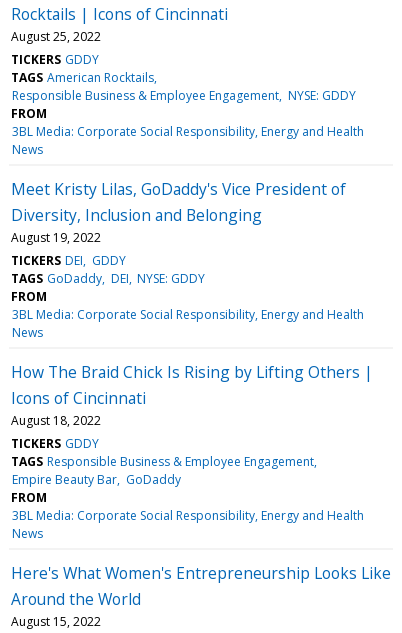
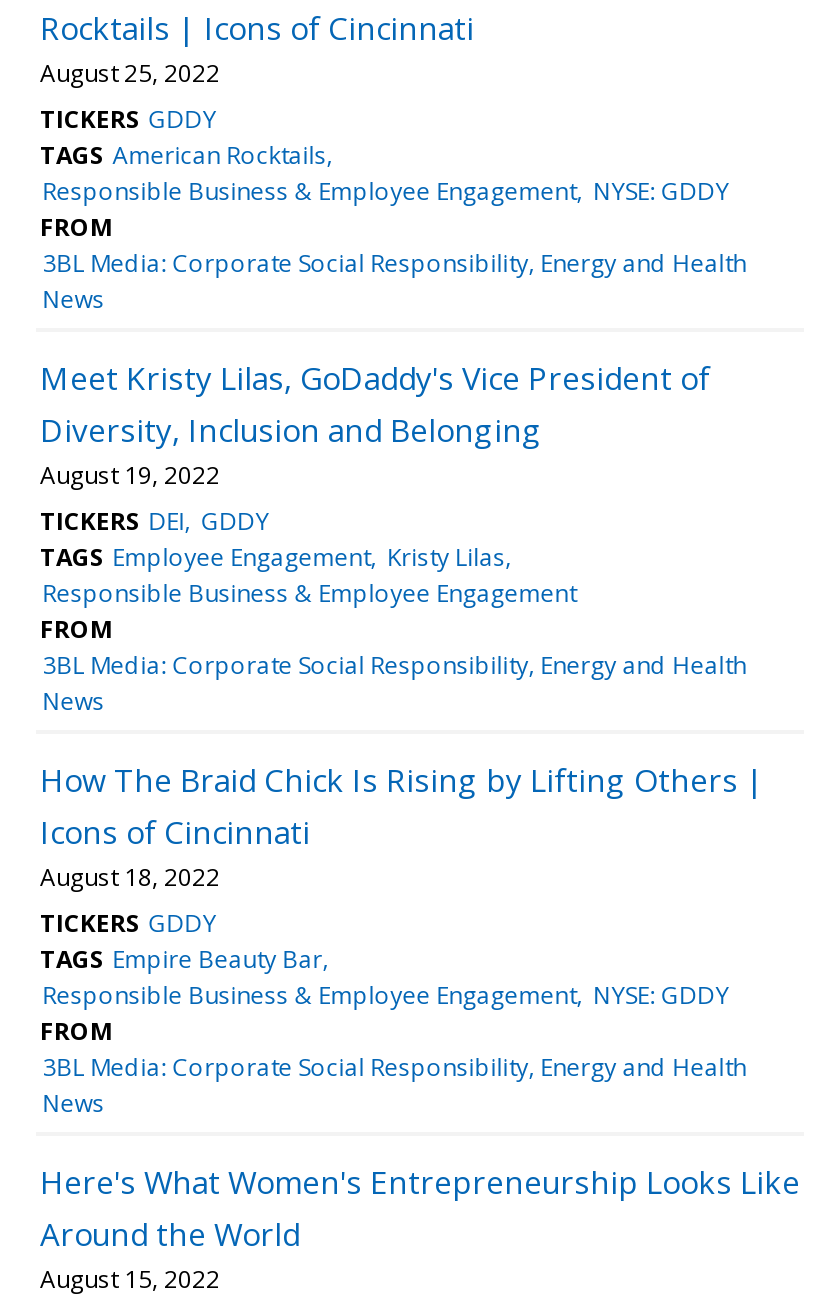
[11,270,205,287] TAGS GoDaddy DEI NYSE: GDDY -> [40,540,576,610] TAGS Employee Engagement Kristy Lilas | Responsible Business & Employee Engagement
[11,453,314,488] TAGS Responsible Business & Employee Engagement | Empire Beauty Bar GoDaddy -> [40,942,729,1012] TAGS Empire Beauty Bar | Responsible Business & Employee Engagement NYSE: GDDY

